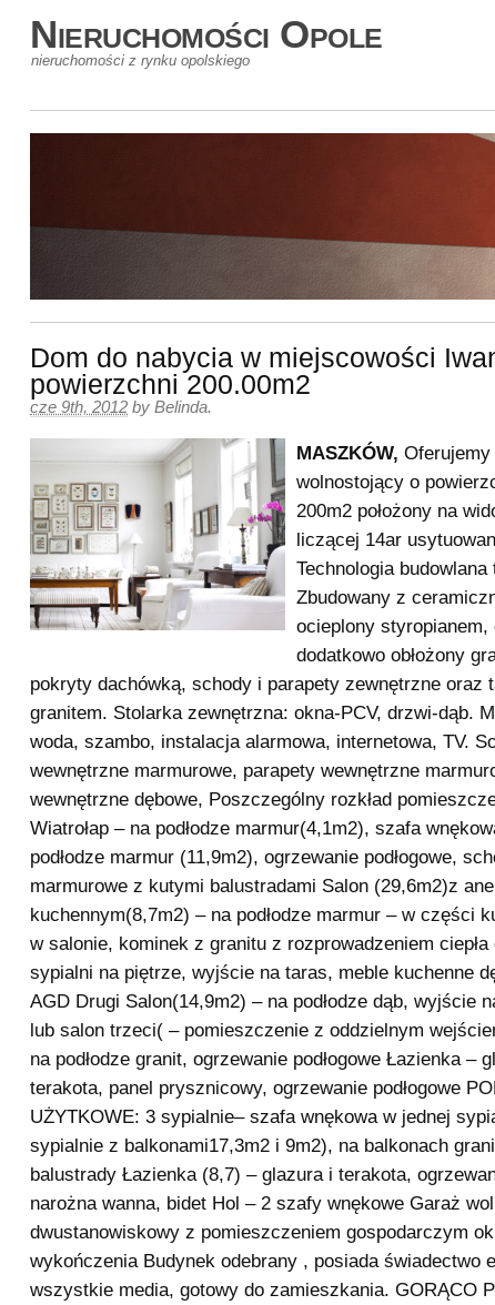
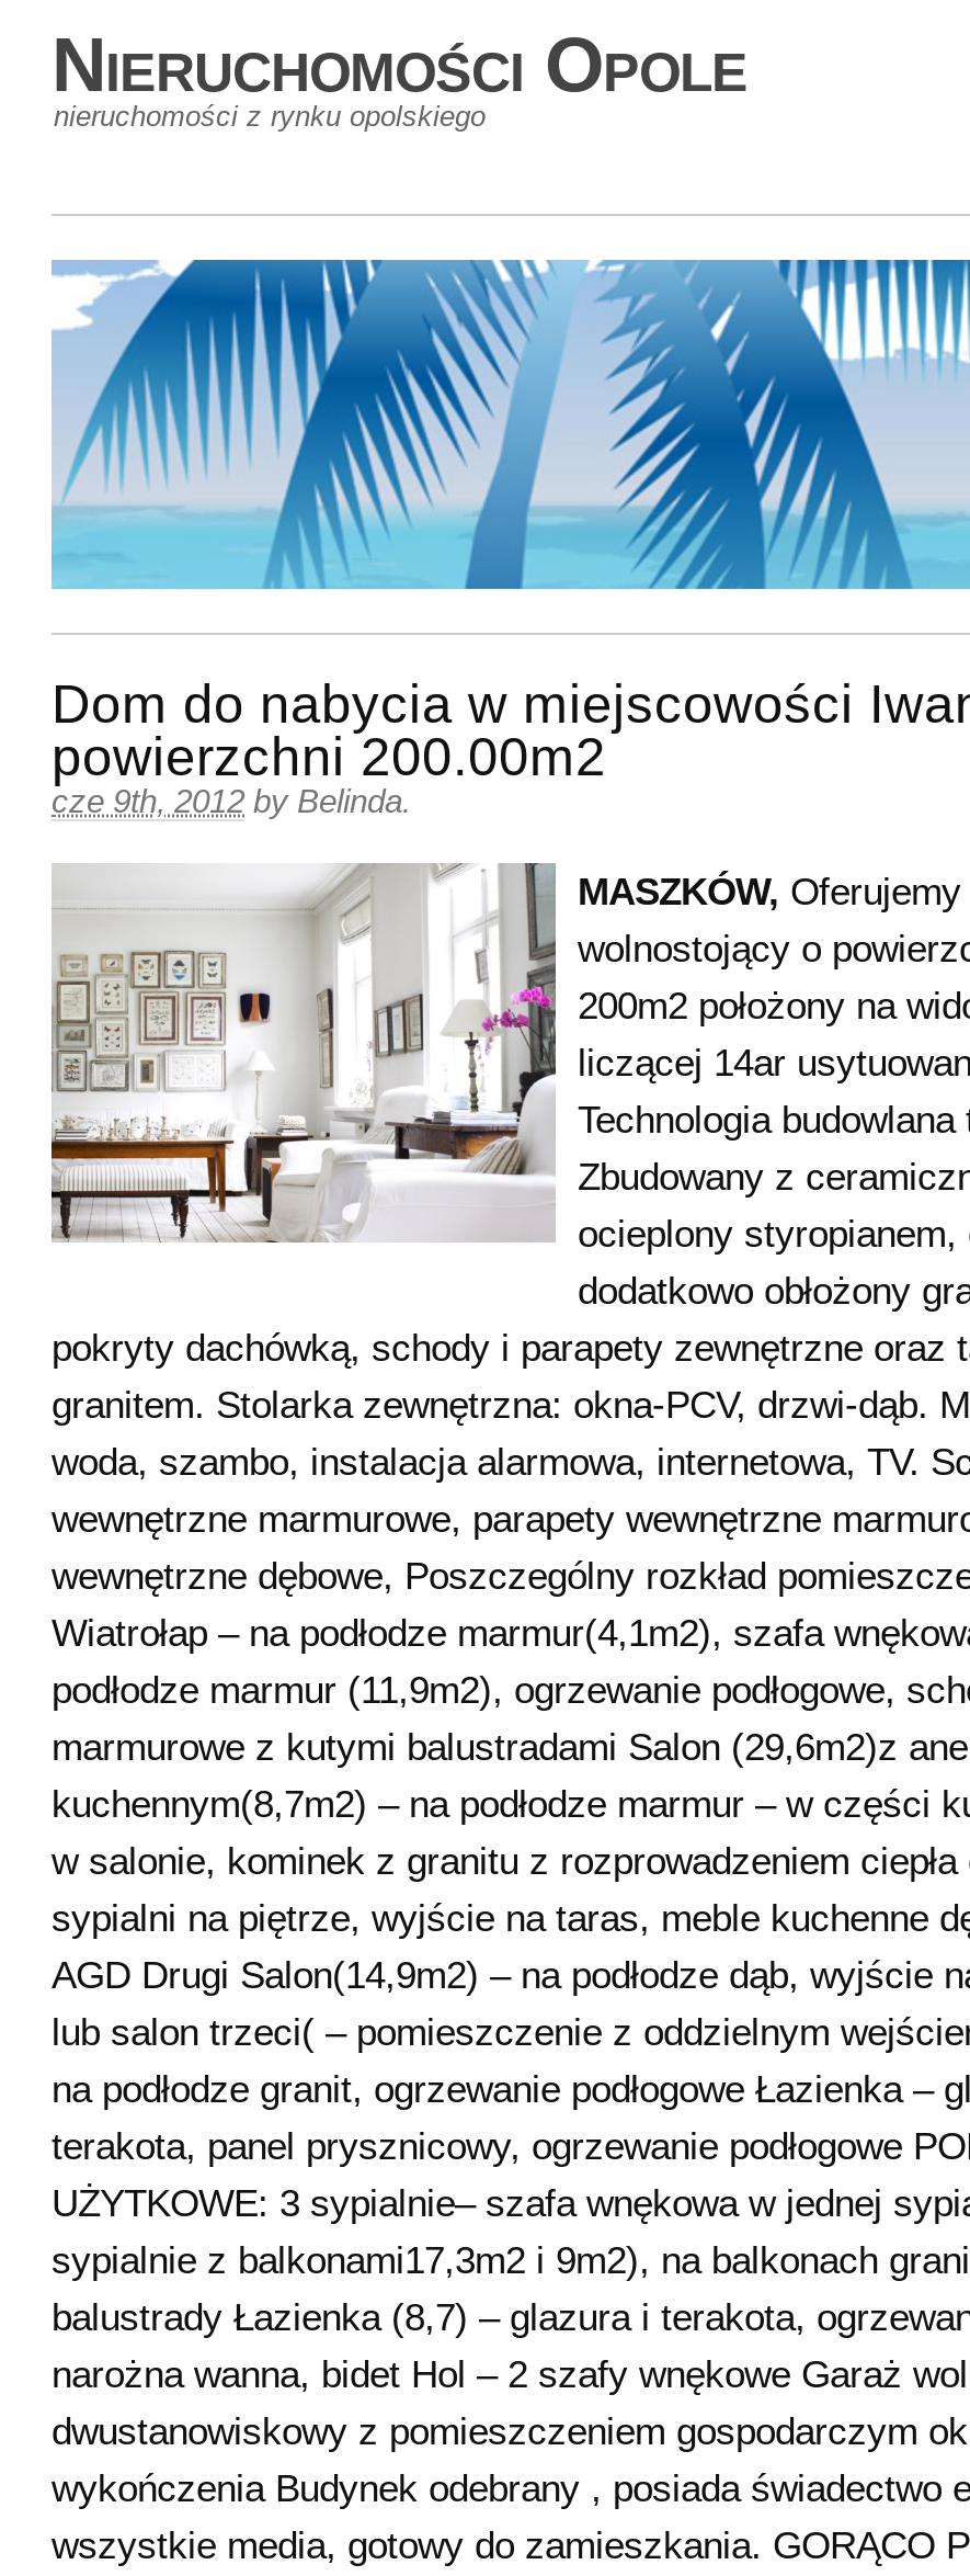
[29,132,492,301] [image] -> [49,258,963,591] [image]

